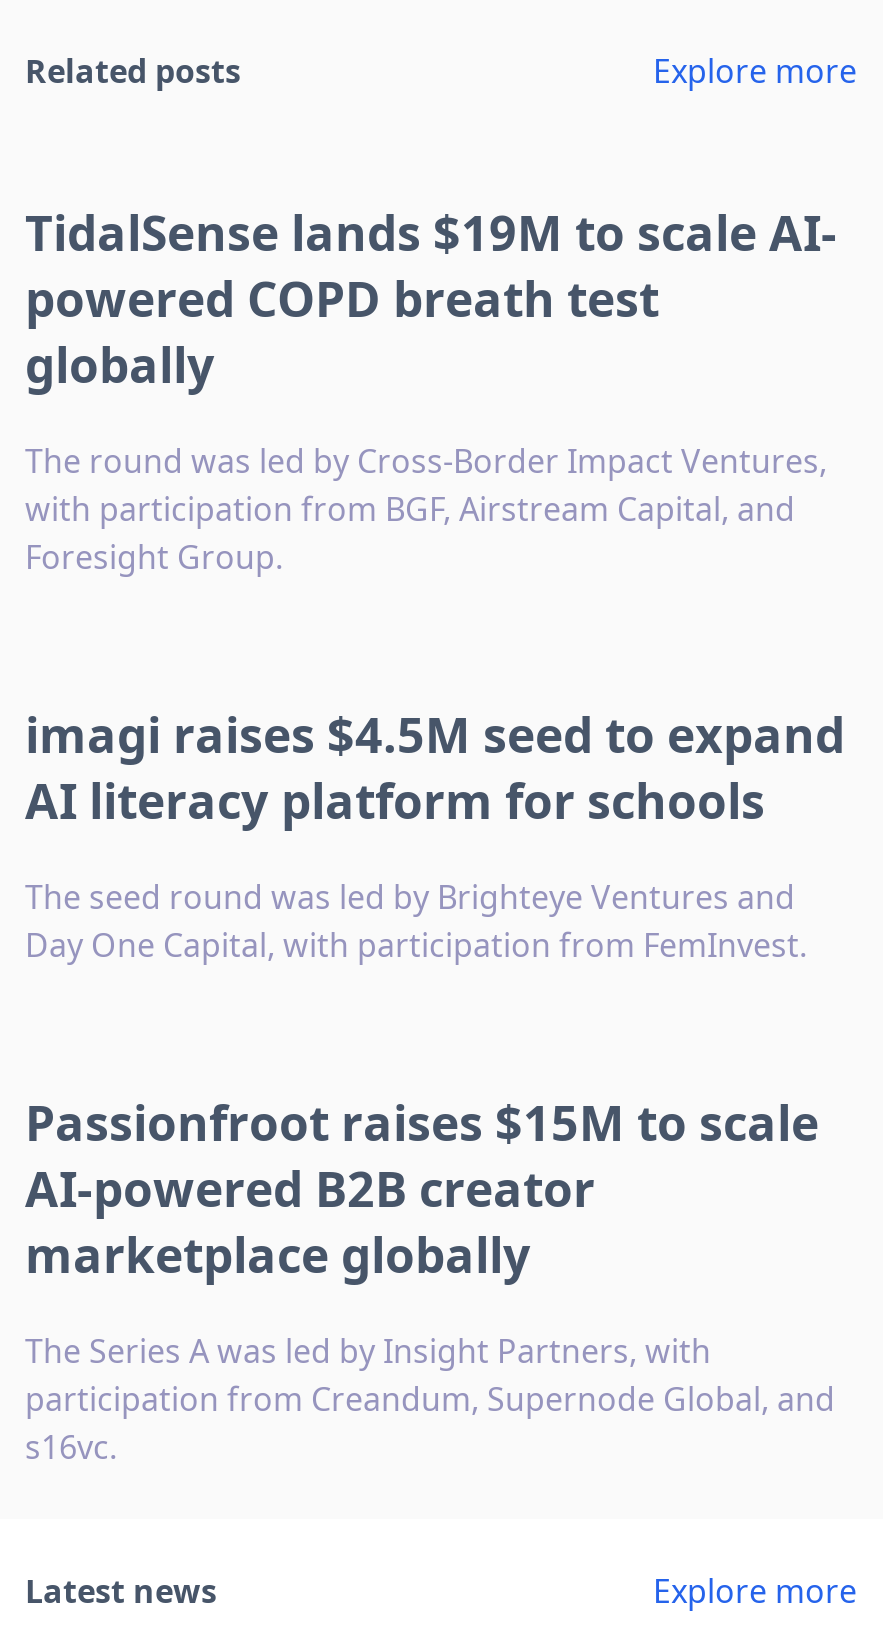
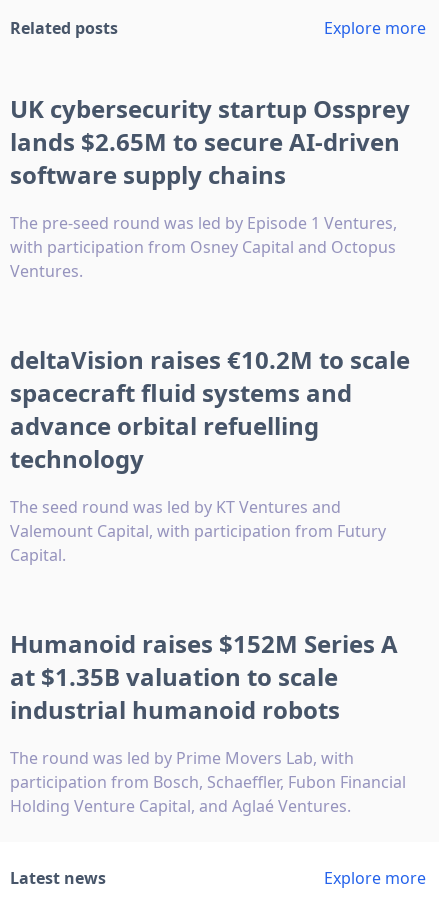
[25,198,837,396] TidalSense lands $19M to scale AI- | powered COPD breath test | globally -> [10,92,410,191] UK cybersecurity startup Ossprey | lands $2.65M to secure AI-driven | software supply chains
[25,438,827,578] The round was led by Cross-Border Impact Ventures, | with participation from BGF, Airstream Capital, and | Foresight Group. -> [10,212,397,282] The pre-seed round was led by Episode 1 Ventures, | with participation from Osney Capital and Octopus | Ventures.
[25,700,845,832] imagi raises $4.5M seed to expand | AI literacy platform for schools -> [10,343,410,475] deltaVision raises €10.2M to scale | spacecraft fluid systems and | advance orbital refuelling | technology
[25,874,807,966] The seed round was led by Brighteye Ventures and | Day One Capital, with participation from FemInvest. -> [10,496,386,566] The seed round was led by KT Ventures and | Valemount Capital, with participation from Futury | Capital.
[25,1088,819,1286] Passionfroot raises $15M to scale | AI-powered B2B creator | marketplace globally -> [10,627,398,726] Humanoid raises $152M Series A | at $1.35B valuation to scale | industrial humanoid robots
[25,1328,835,1468] The Series A was led by Insight Partners, with | participation from Creandum, Supernode Global, and | s16vc. -> [10,747,406,817] The round was led by Prime Movers Lab, with | participation from Bosch, Schaeffler, Fubon Financial | Holding Venture Capital, and Aglaé Ventures.

